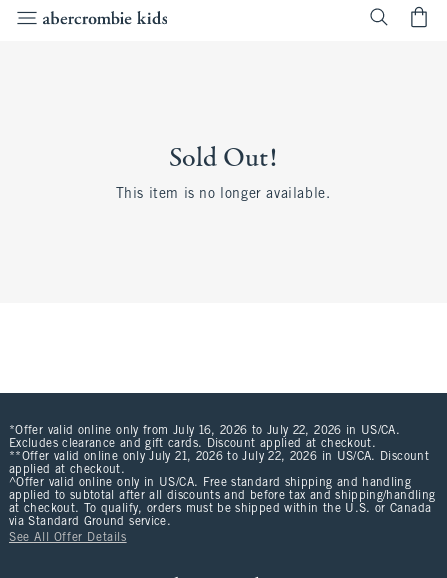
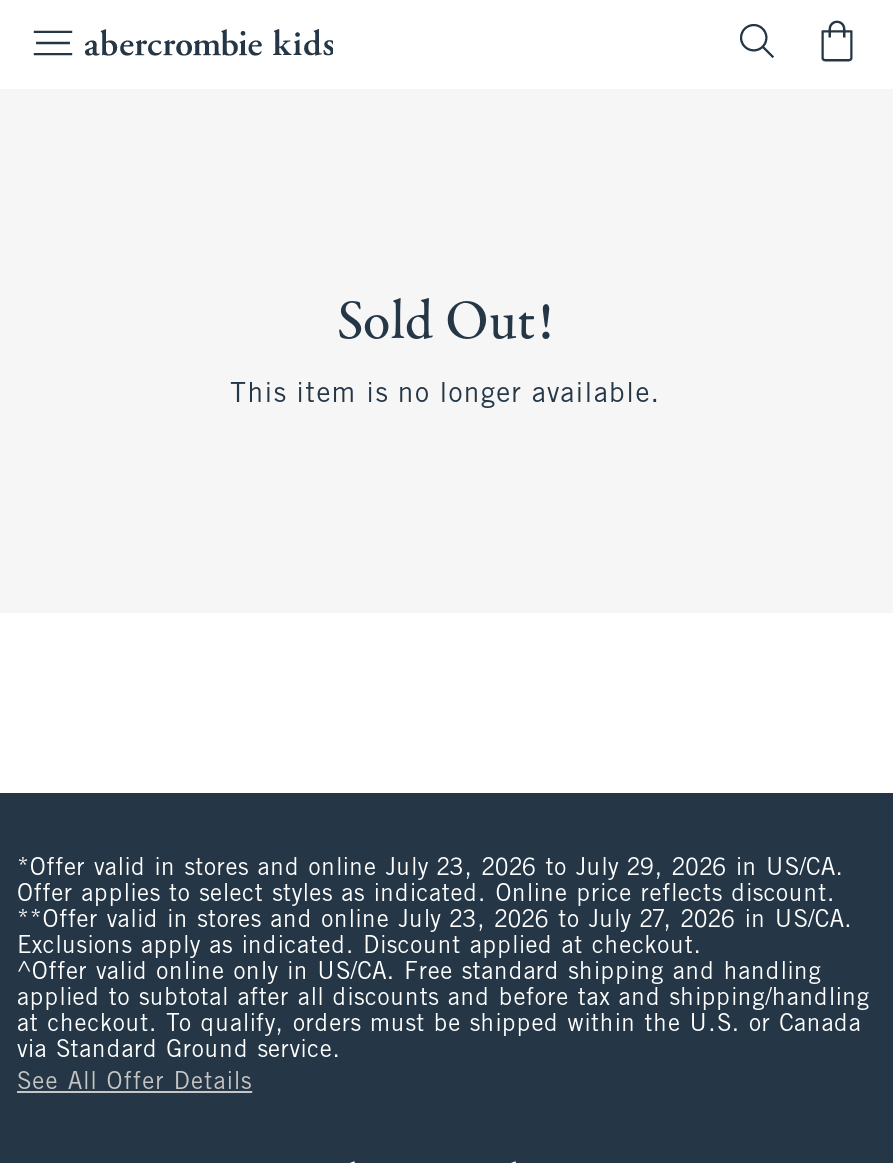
[9,425,429,476] *Offer valid online only from July 16, 2026 to July 22, 2026 in US/CA. | Excludes clearance and gift cards. Discount applied at checkout. | **Offer valid online only July 21, 2026 to July 22, 2026 in US/CA. Discount | applied at checkout. -> [17,857,853,959] *Offer valid in stores and online July 23, 2026 to July 29, 2026 in US/CA. | Offer applies to select styles as indicated. Online price reflects discount. | **Offer valid in stores and online July 23, 2026 to July 27, 2026 in US/CA. | Exclusions apply as indicated. Discount applied at checkout.

